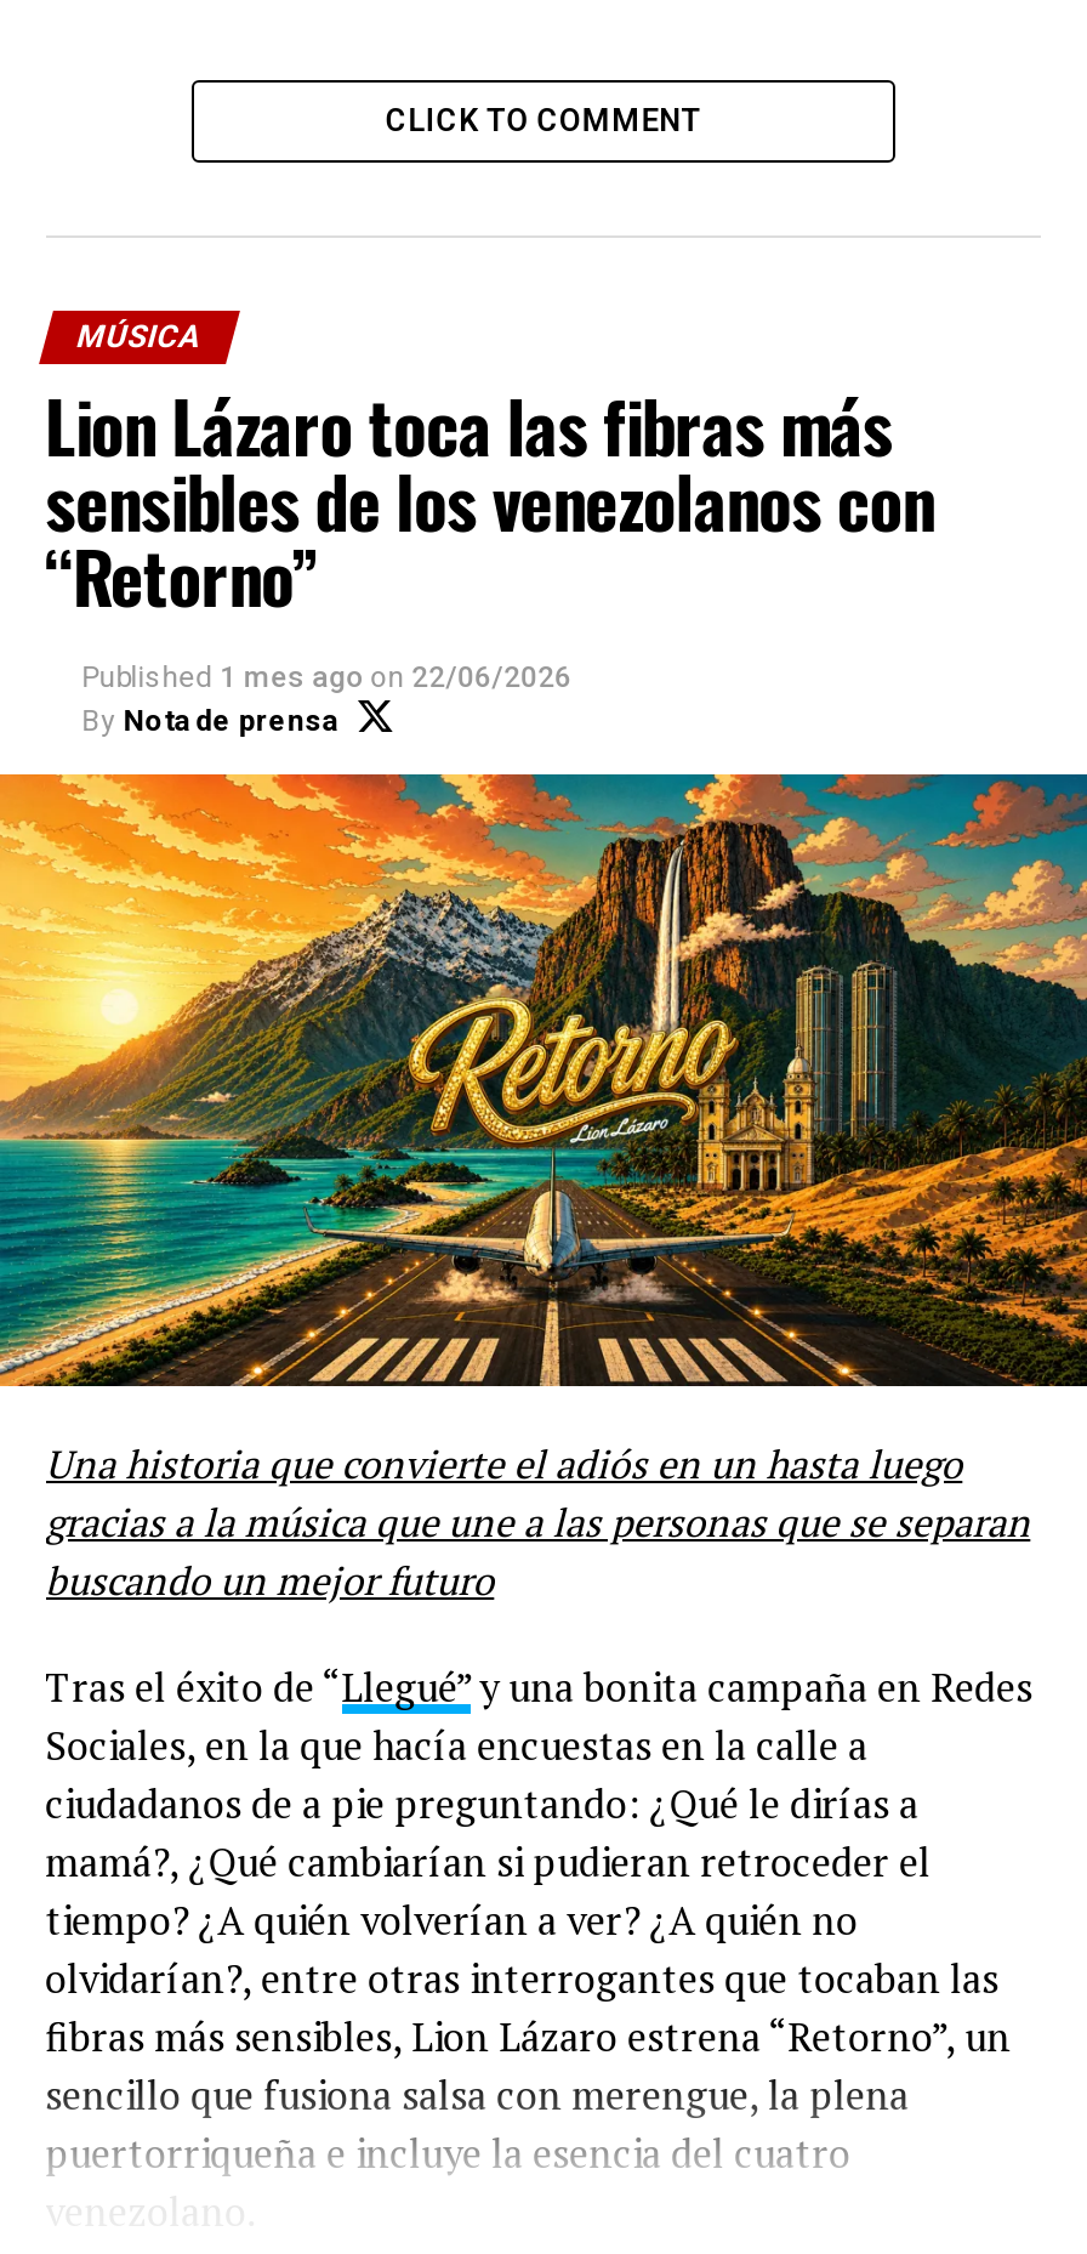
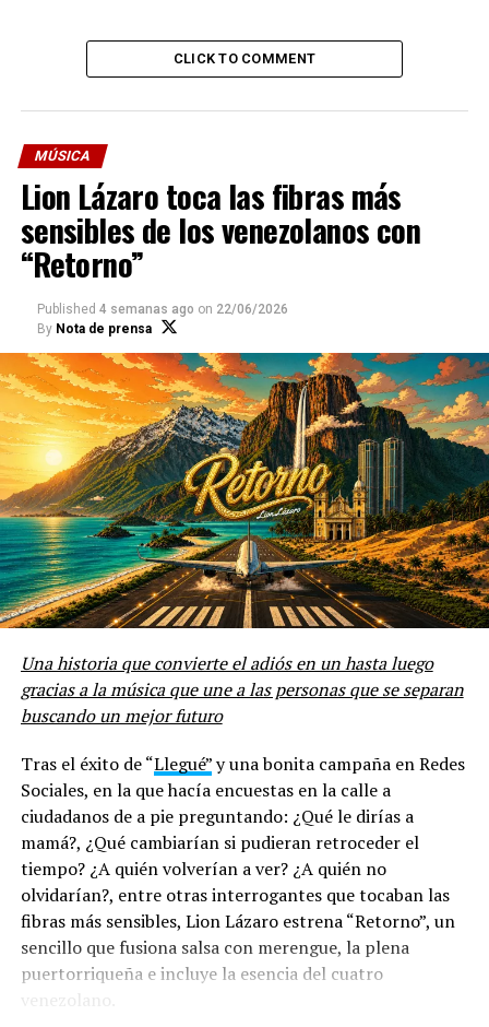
[82,660,572,694] Published 1 mes ago on 22/06/2026 -> [37,302,288,317] Published 4 semanas ago on 22/06/2026

